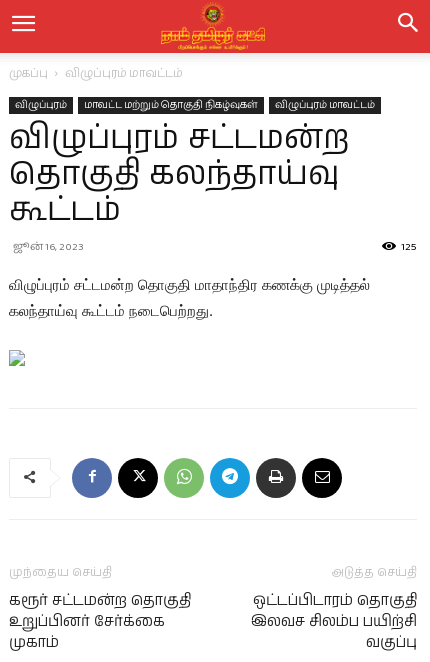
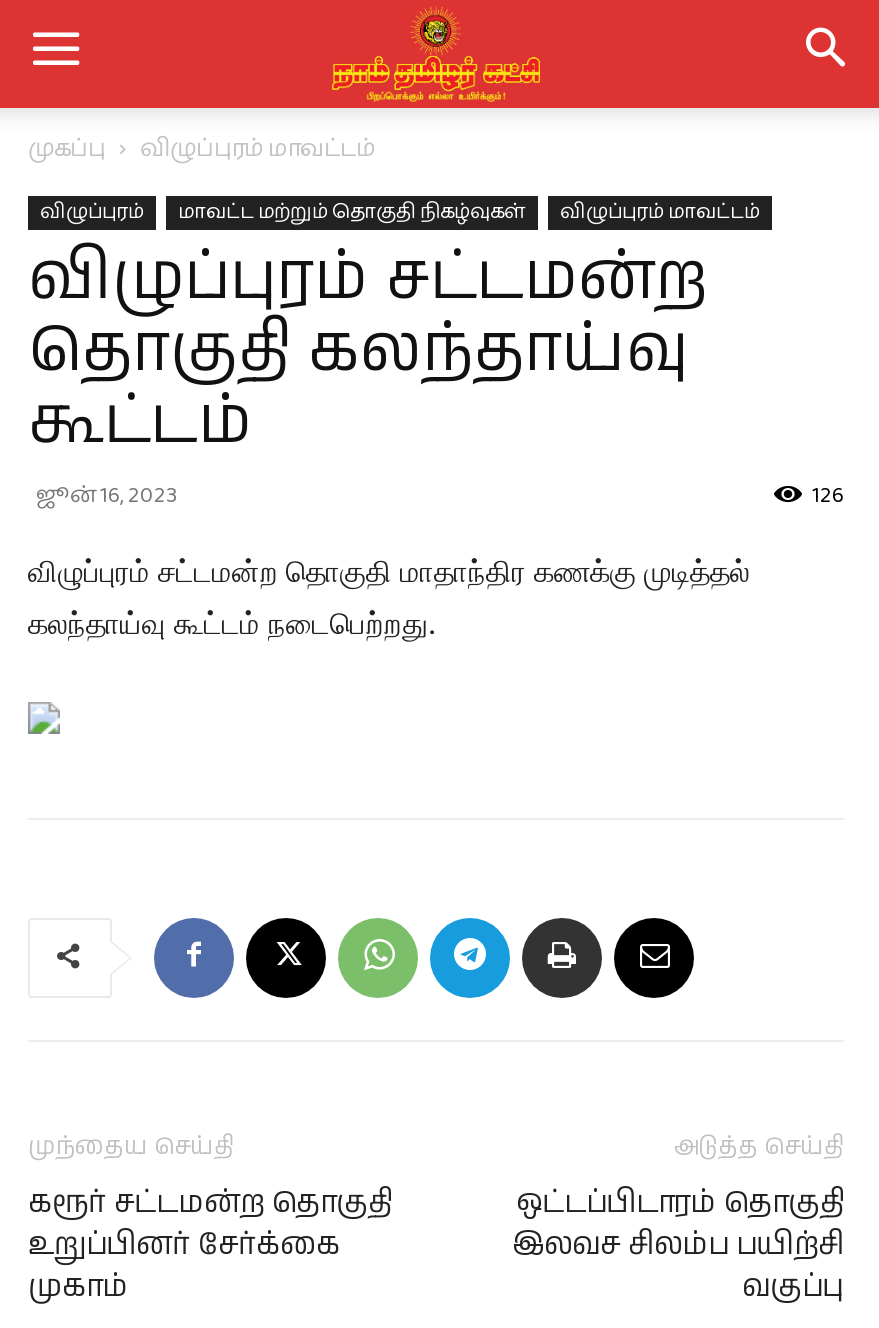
[401,238,417,255] 125 -> [812,478,844,512] 126

